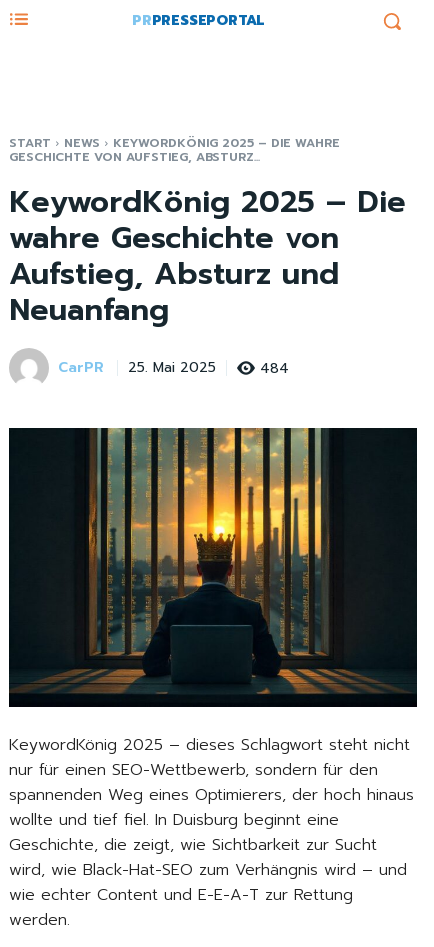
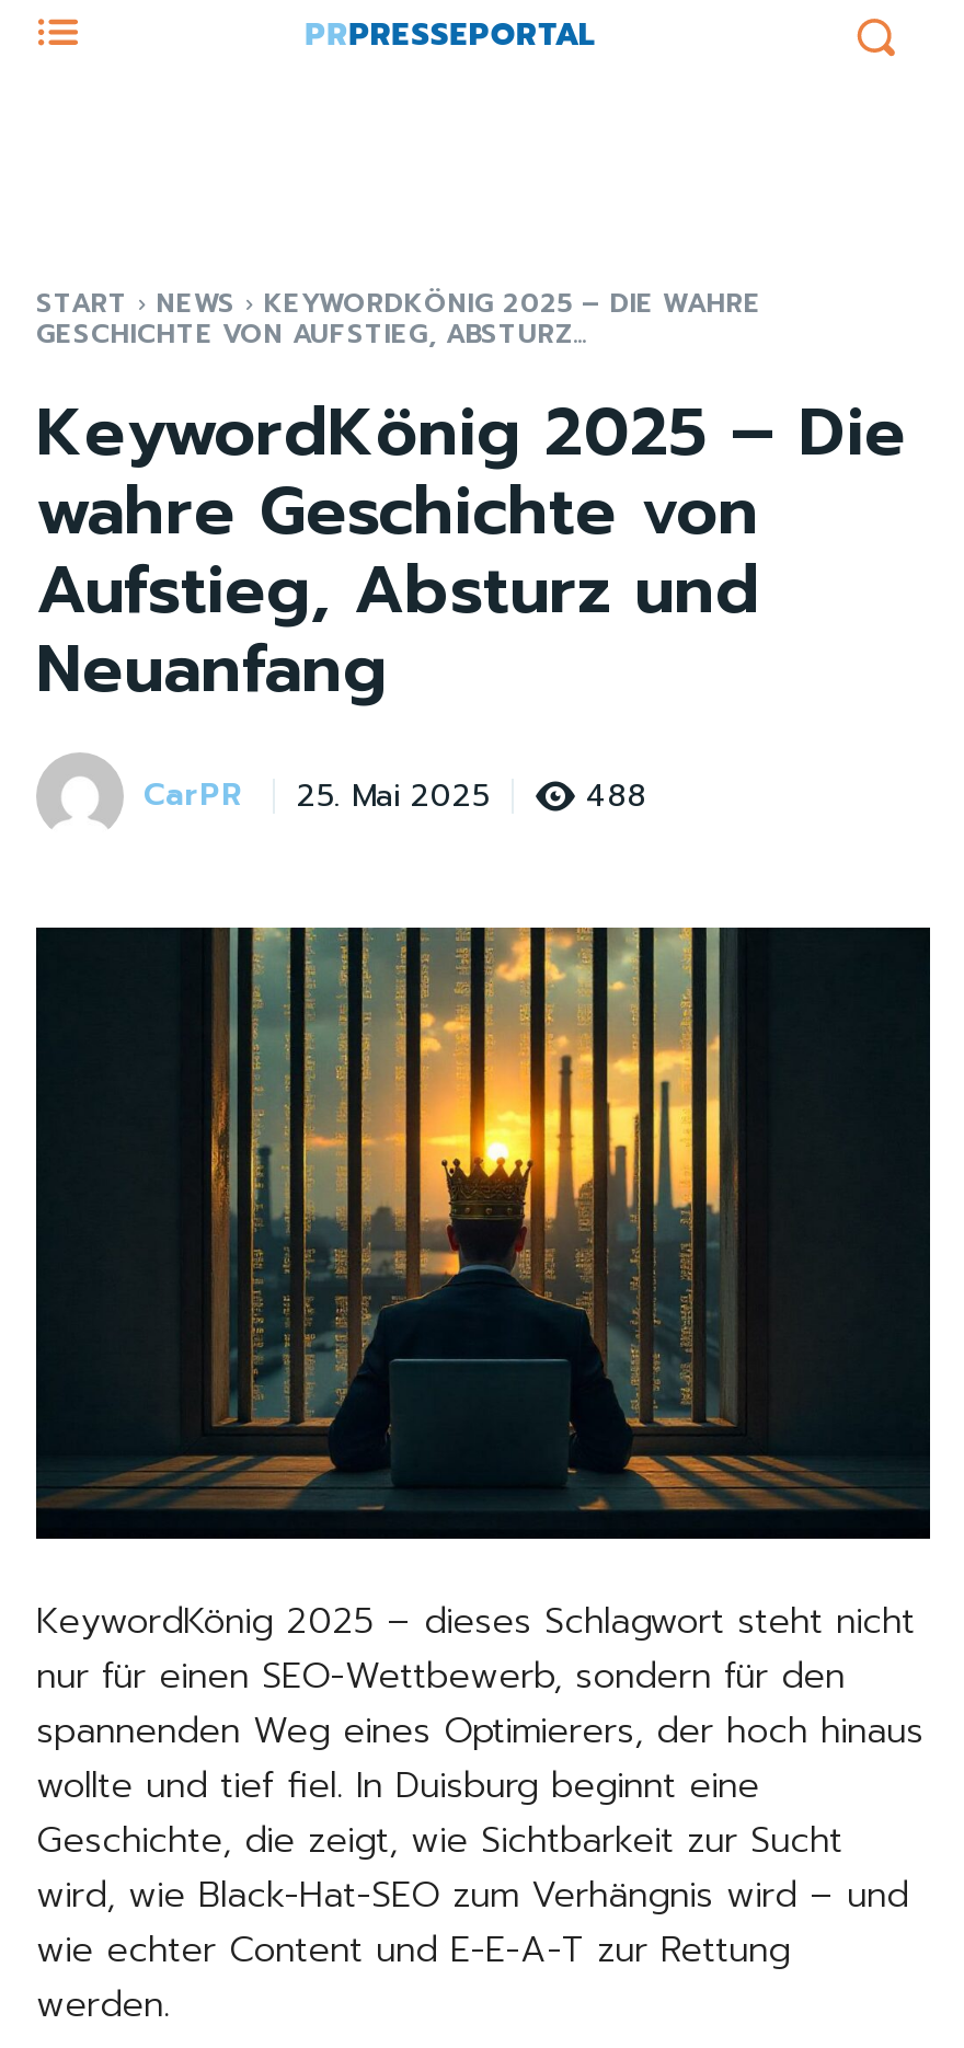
[260,357,289,378] 484 -> [586,772,647,818] 488

